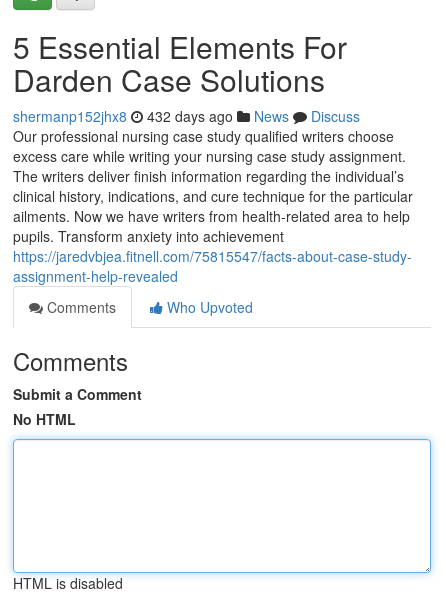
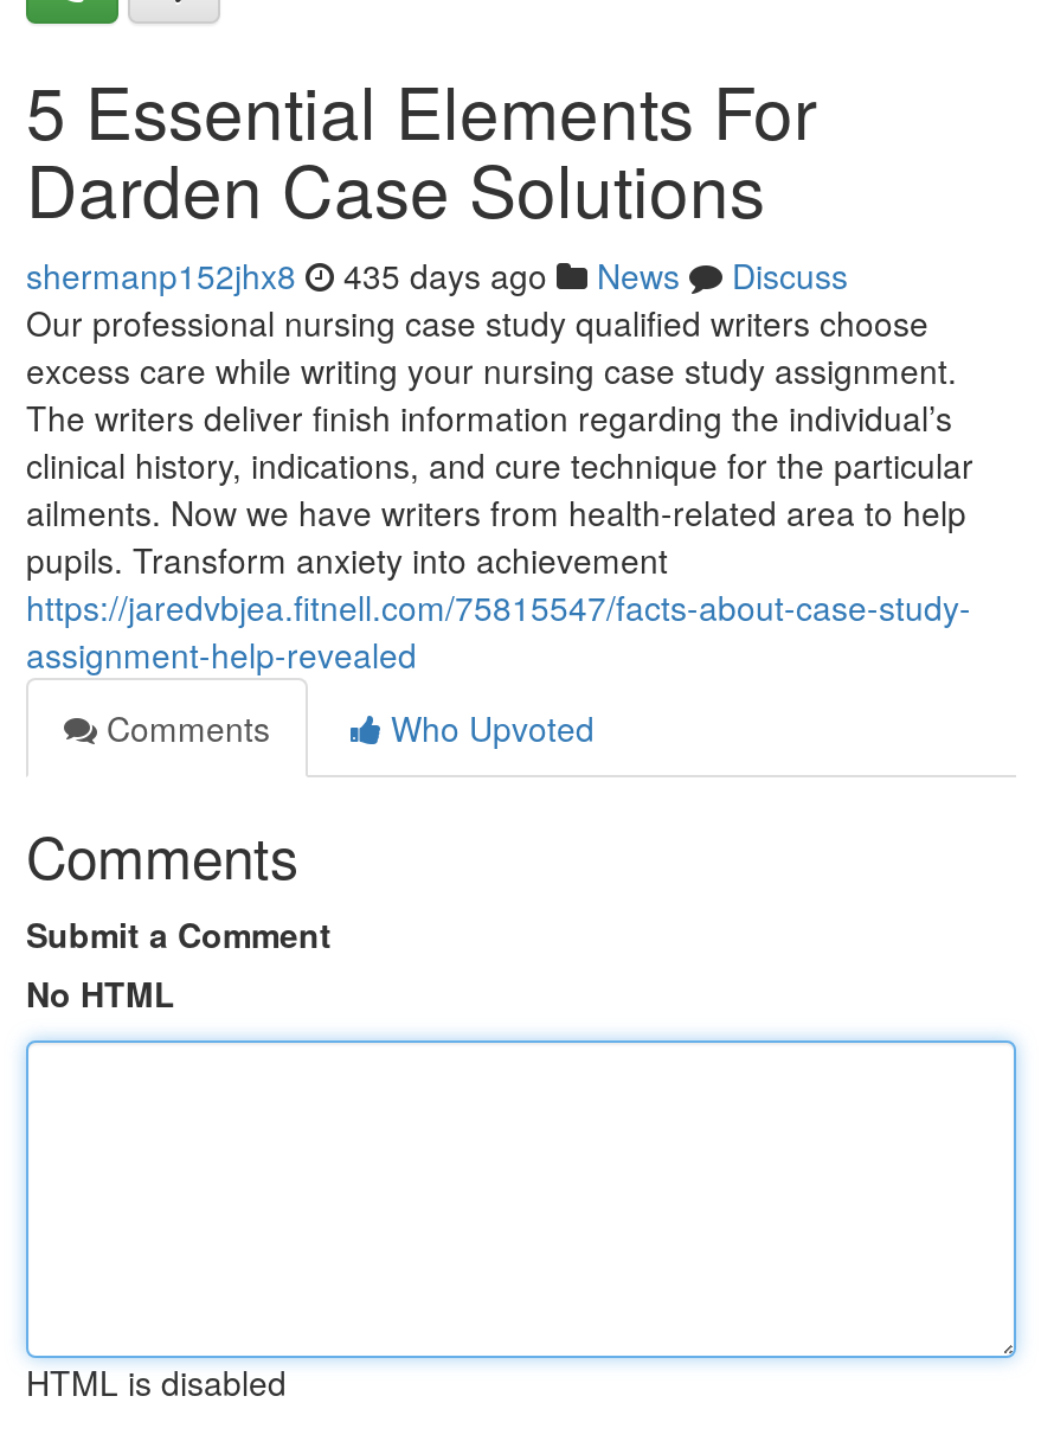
[13,106,360,126] shermanp152jhx8 432 days ago News Discuss -> [26,251,848,299] shermanp152jhx8 435 days ago News Discuss

